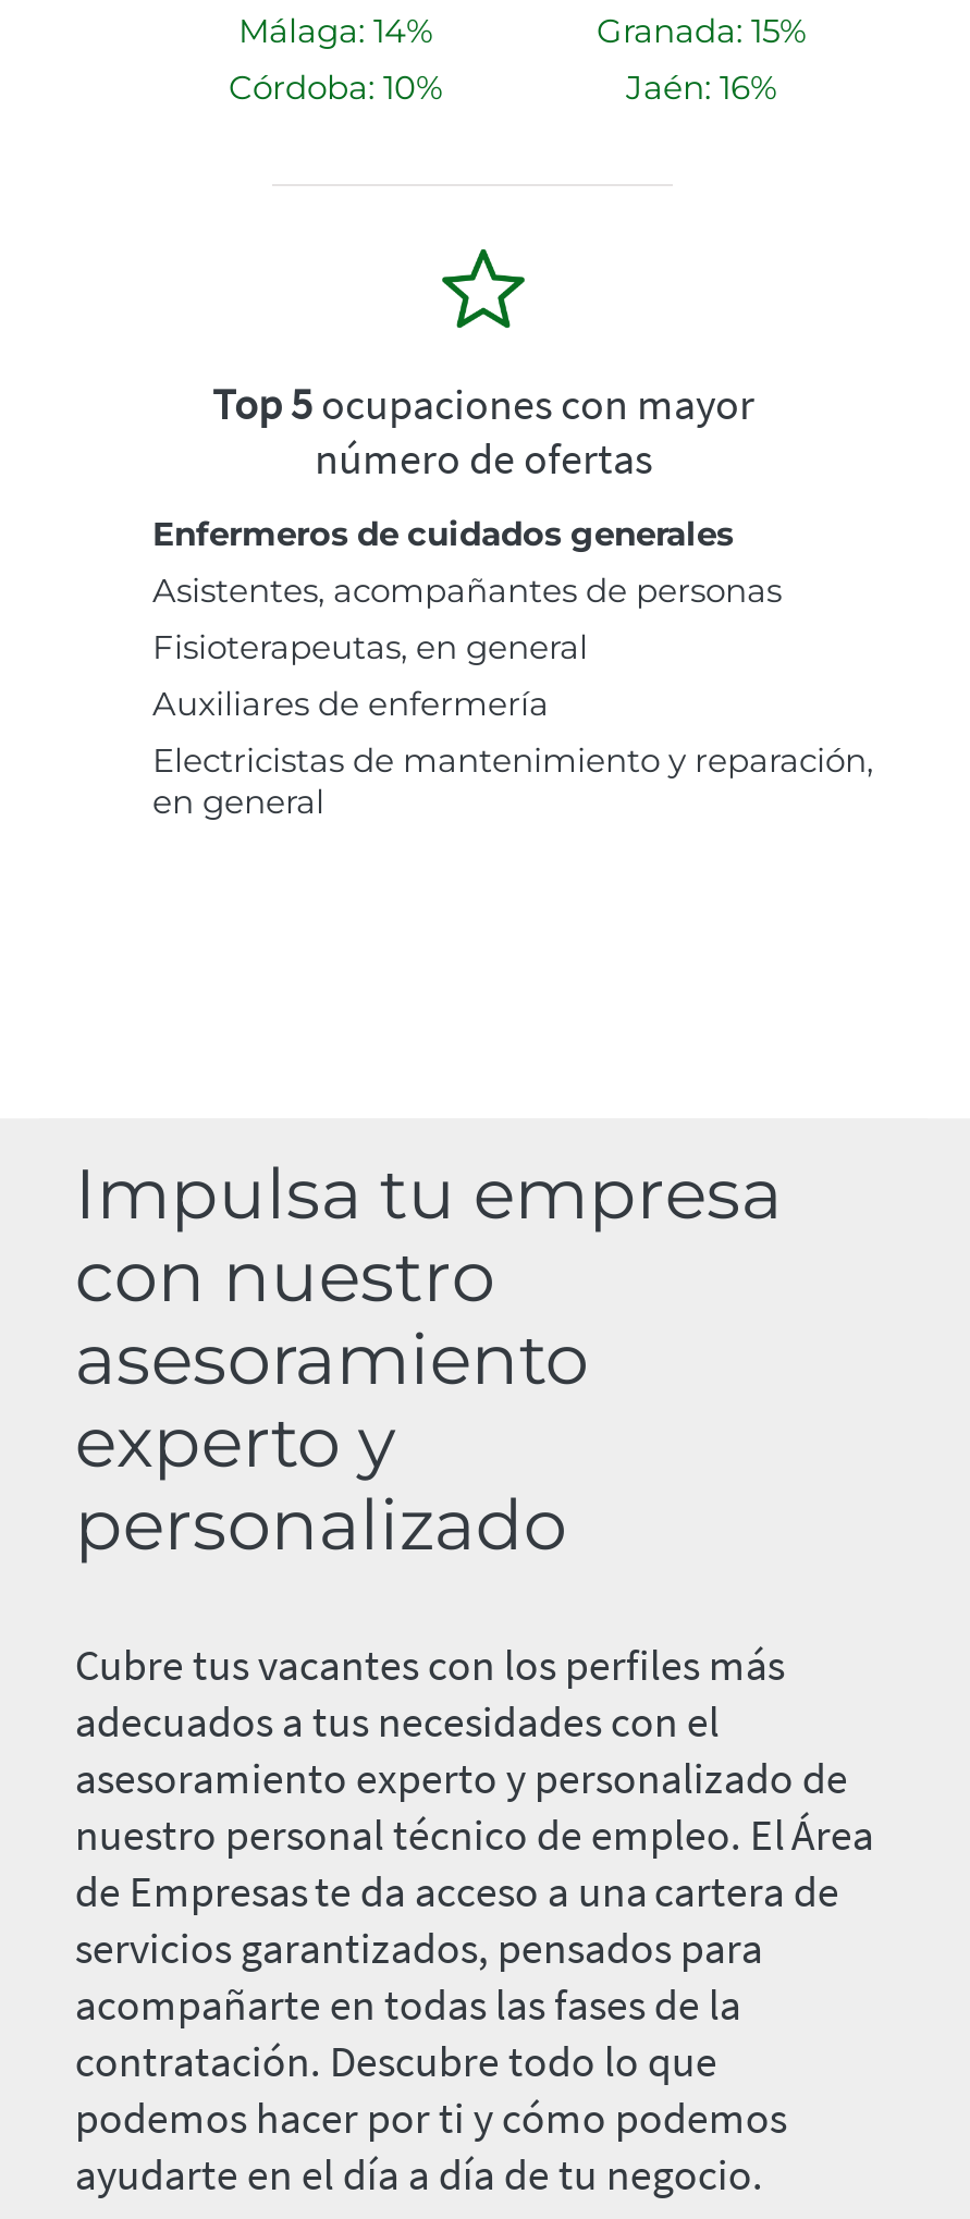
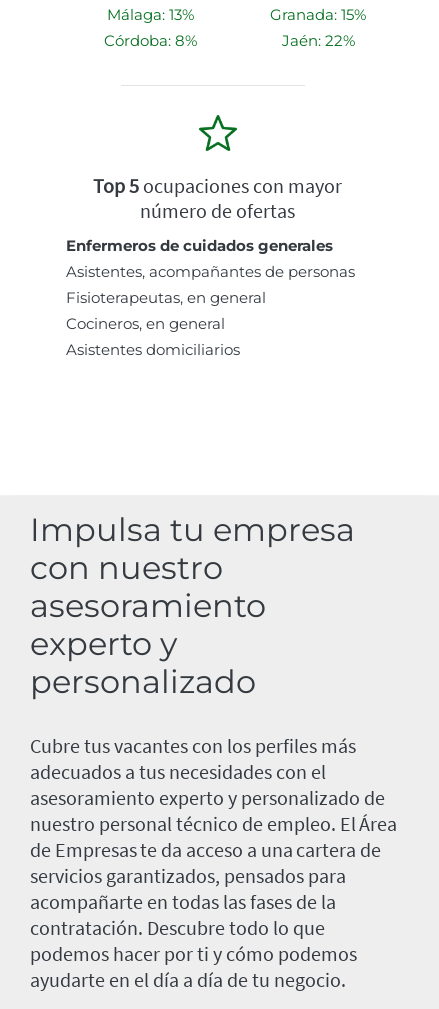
[238,10,432,52] Málaga: 14% -> [106,5,193,24] Málaga: 13%
[229,67,442,108] Córdoba: 10% -> [103,31,196,50] Córdoba: 8%
[626,67,776,108] Jaén: 16% -> [281,31,354,50] Jaén: 22%
[152,683,873,822] Auxiliares de enfermería | Electricistas de mantenimiento y reparación, | en general -> [66,314,240,359] Cocineros, en general | Asistentes domiciliarios

